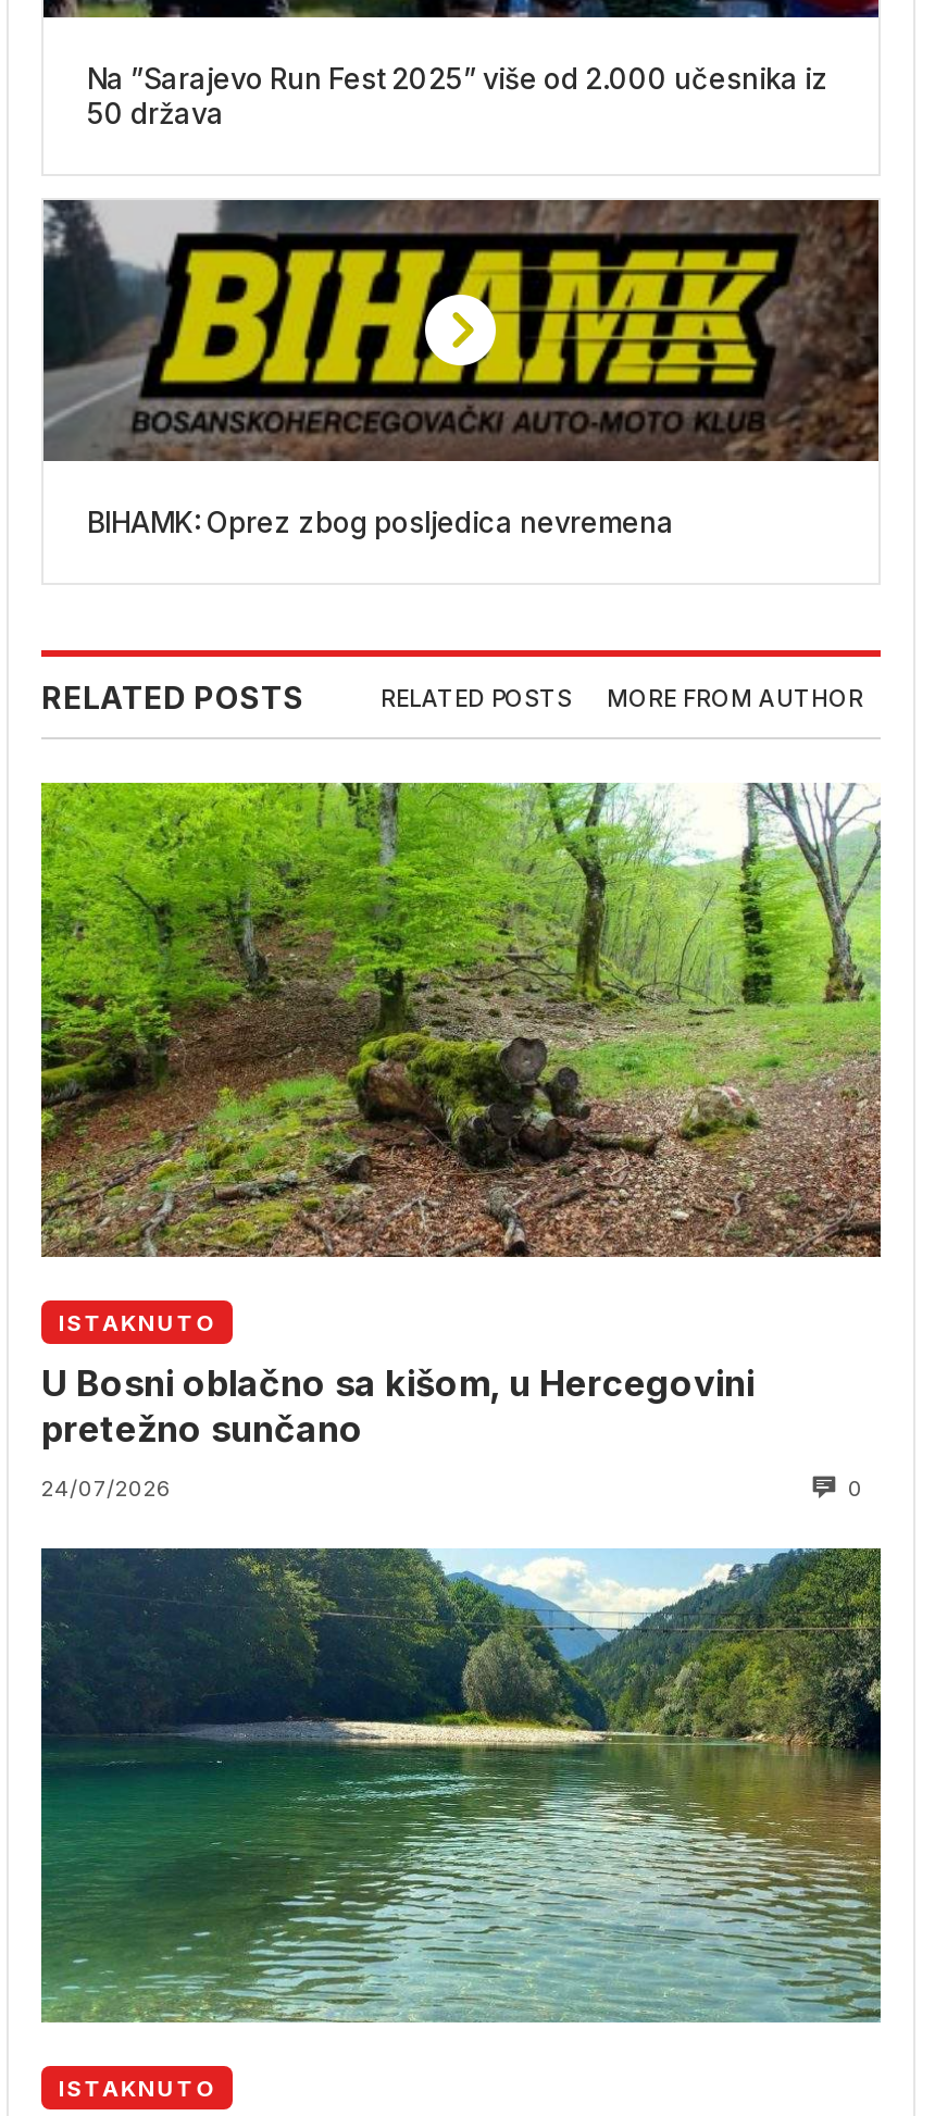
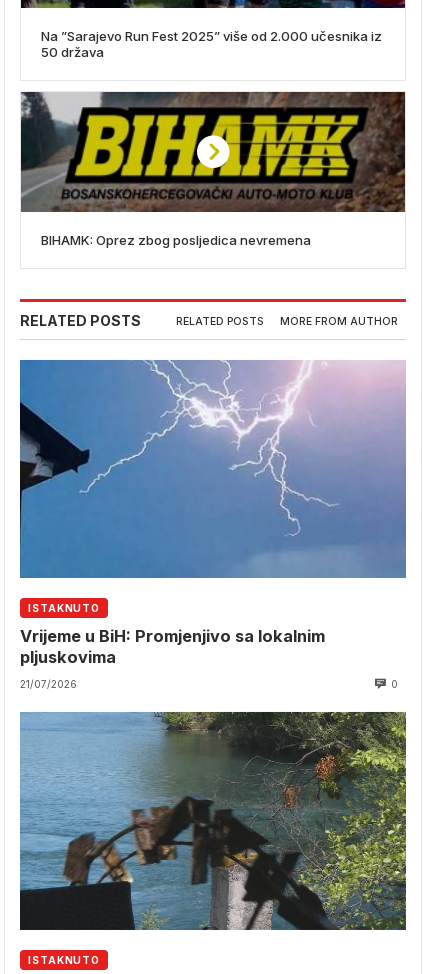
[39,781,883,1259] [image] -> [19,359,407,579] [image]
[41,1362,755,1451] U Bosni oblačno sa kišom, u Hercegovini | pretežno sunčano -> [20,626,325,667] Vrijeme u BiH: Promjenjivo sa lokalnim | pljuskovima
[41,1475,172,1501] 24/07/2026 -> [20,678,77,690] 21/07/2026
[39,1546,883,2025] [image] -> [19,711,407,931] [image]

